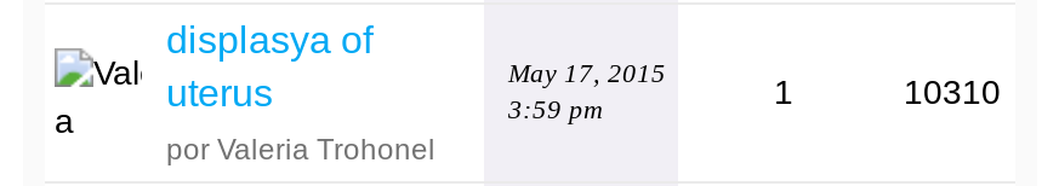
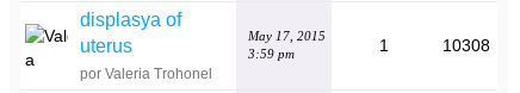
[904,72,1001,111] 10310 -> [442,36,490,55] 10308

